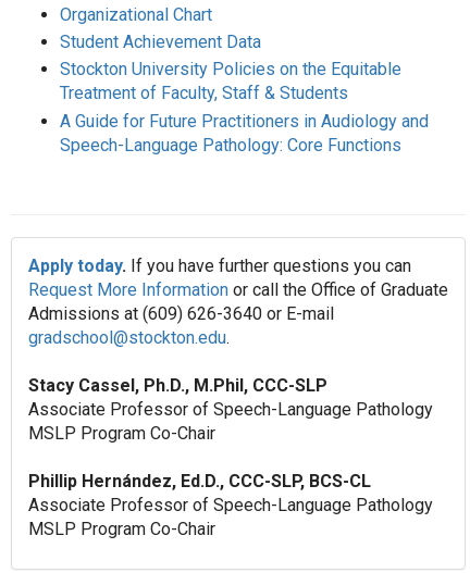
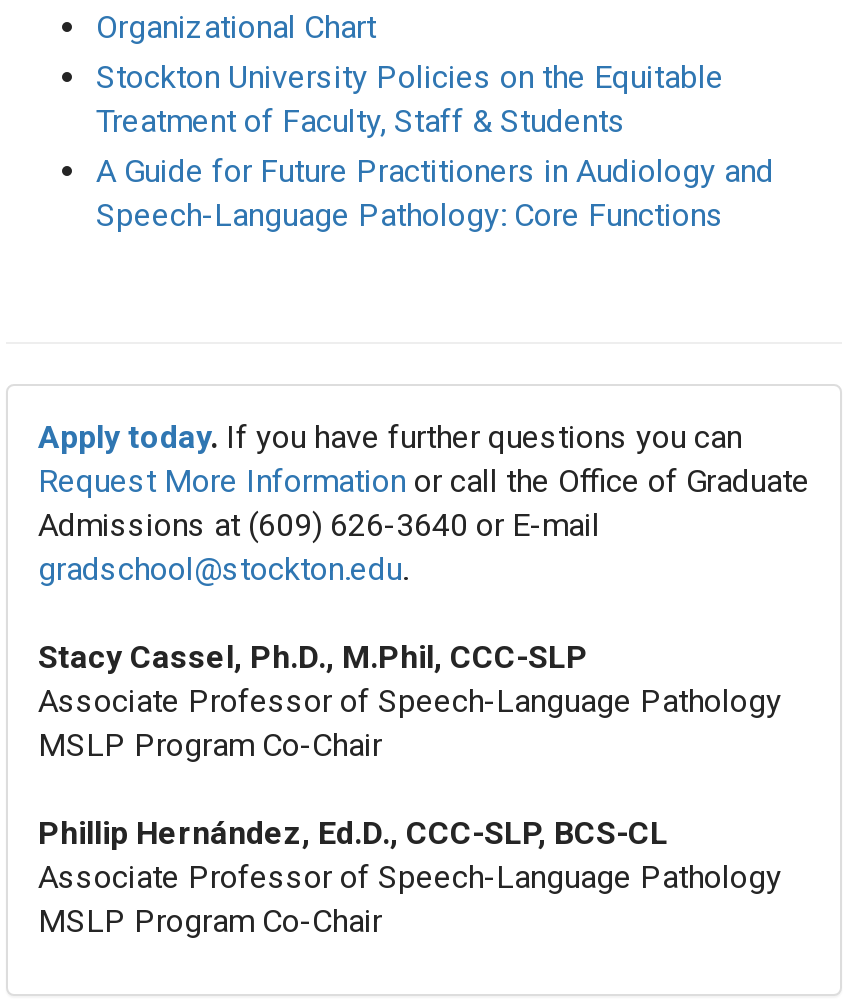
[60,32,261,52] Student Achievement Data -> none

